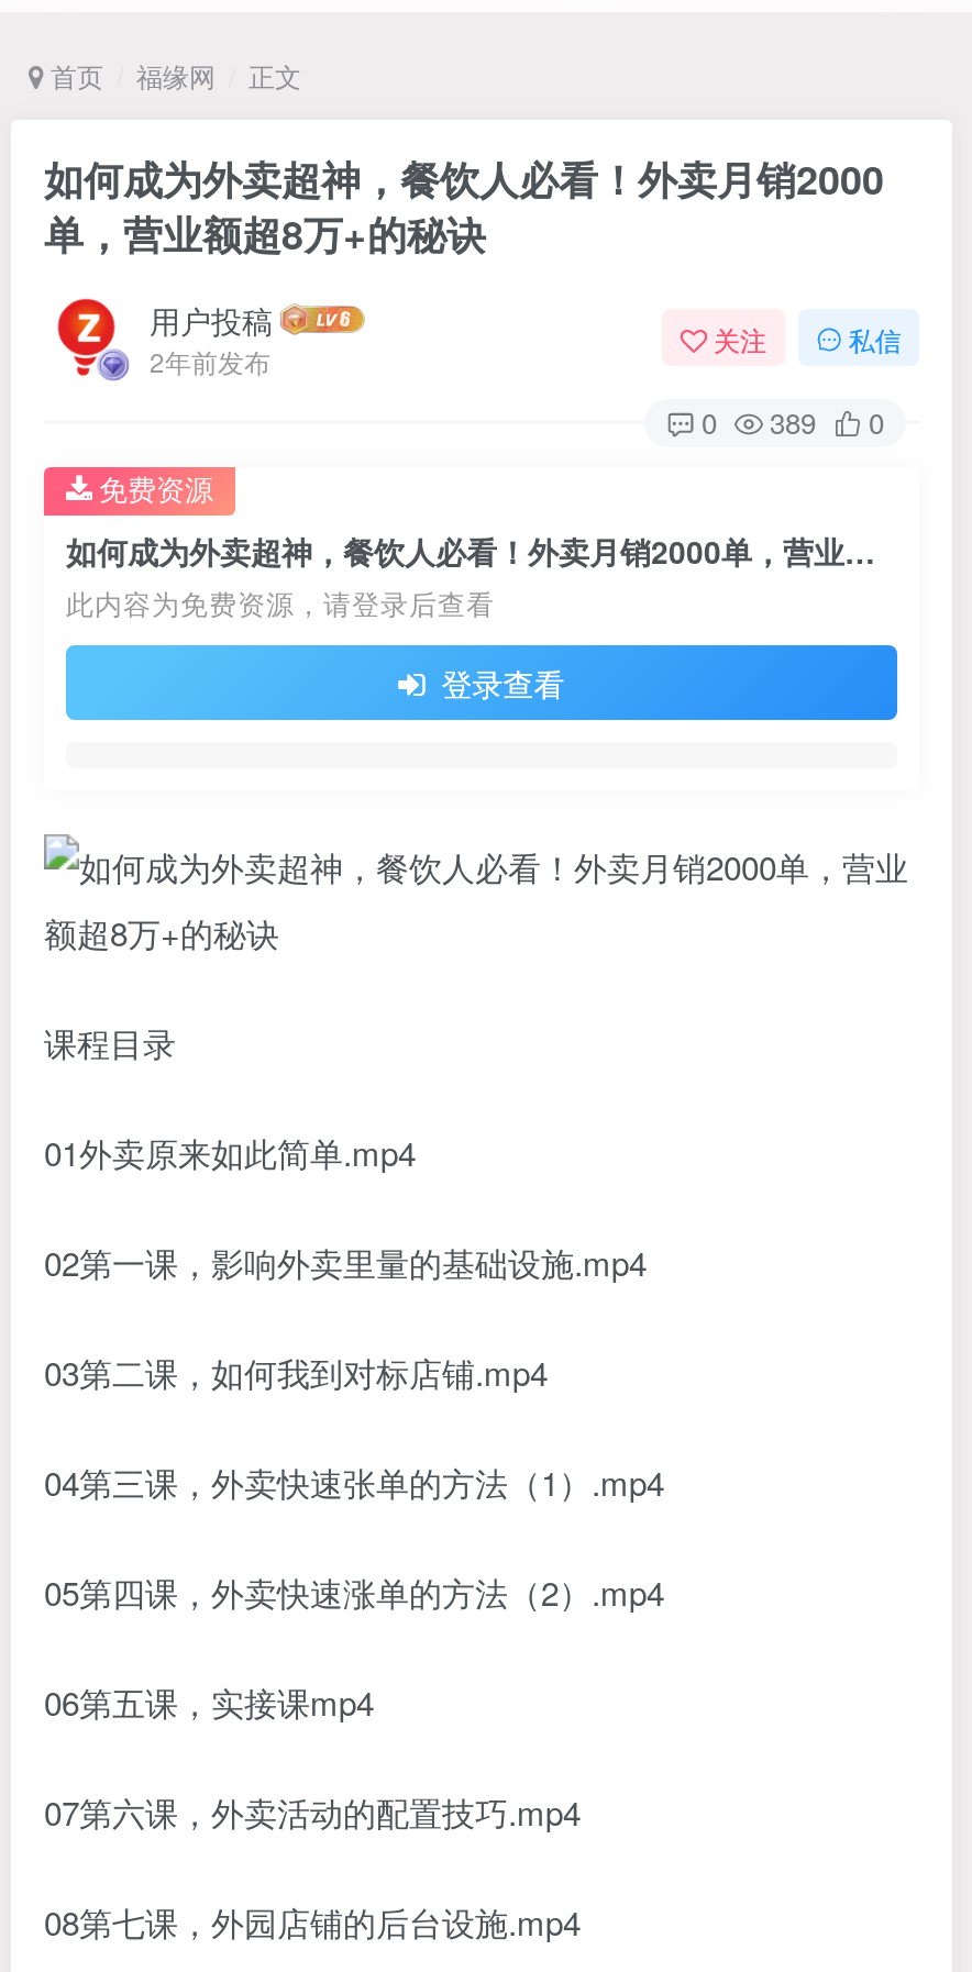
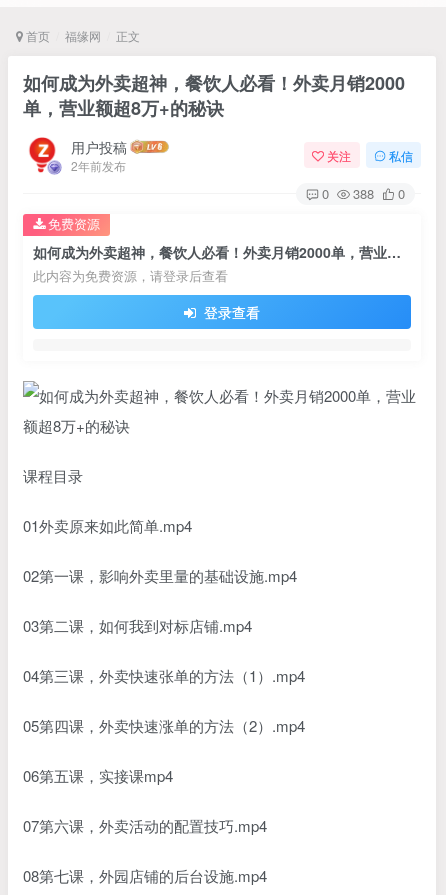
[702,401,884,443] 0 389 0 -> [322,184,405,203] 0 388 0

